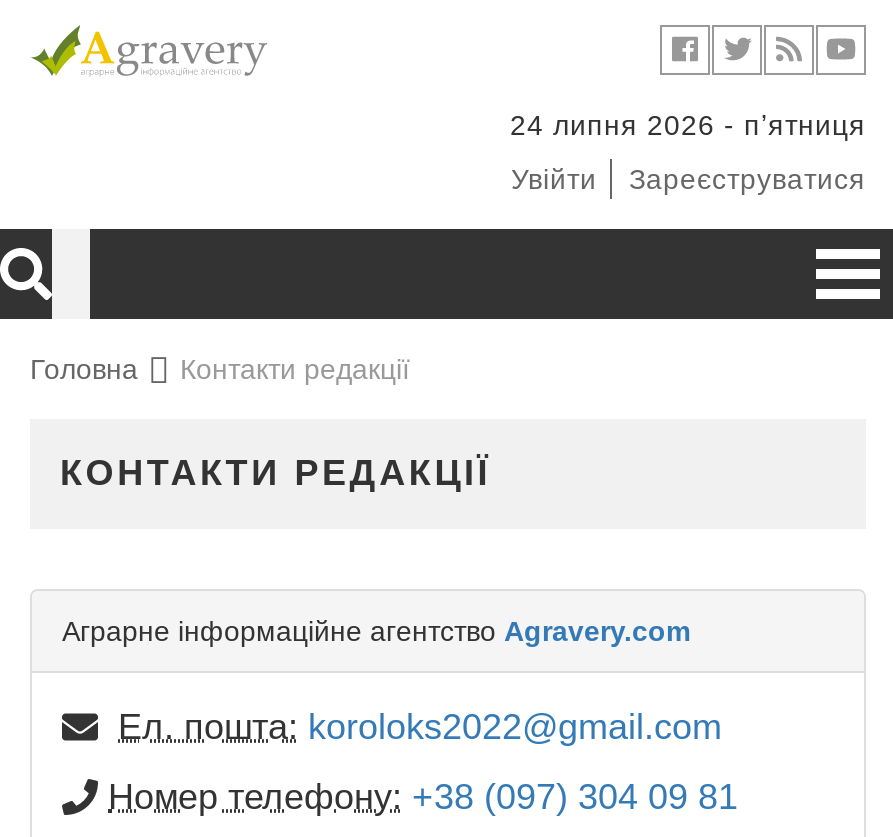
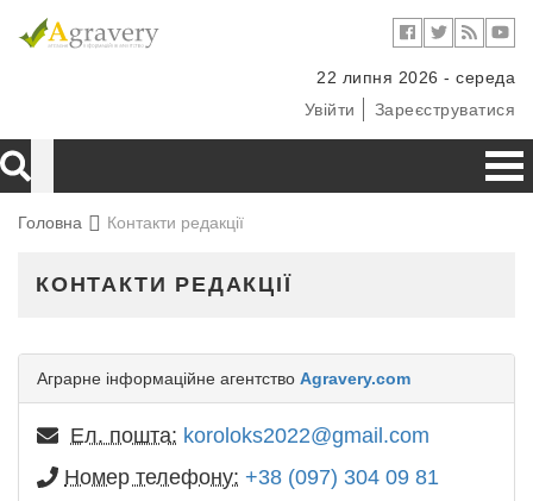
[510,109,866,141] 24 липня 2026 - пʼятниця -> [316,68,515,87] 22 липня 2026 - середа

